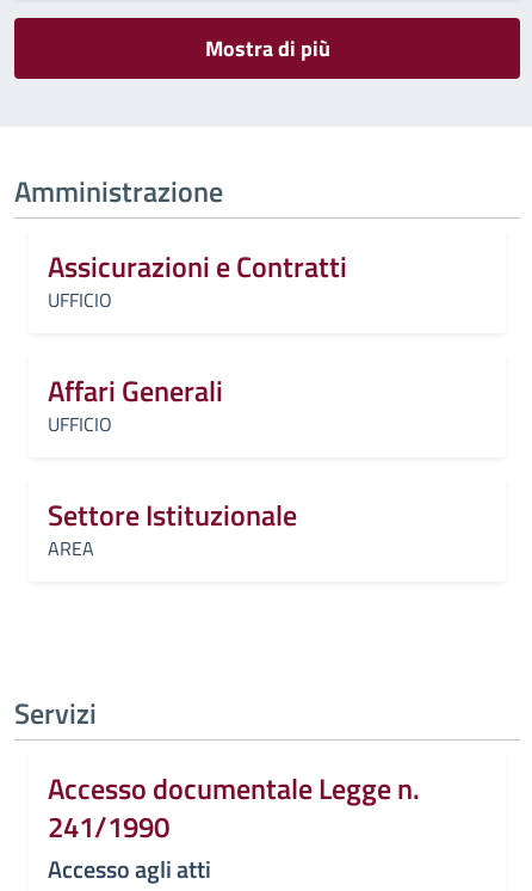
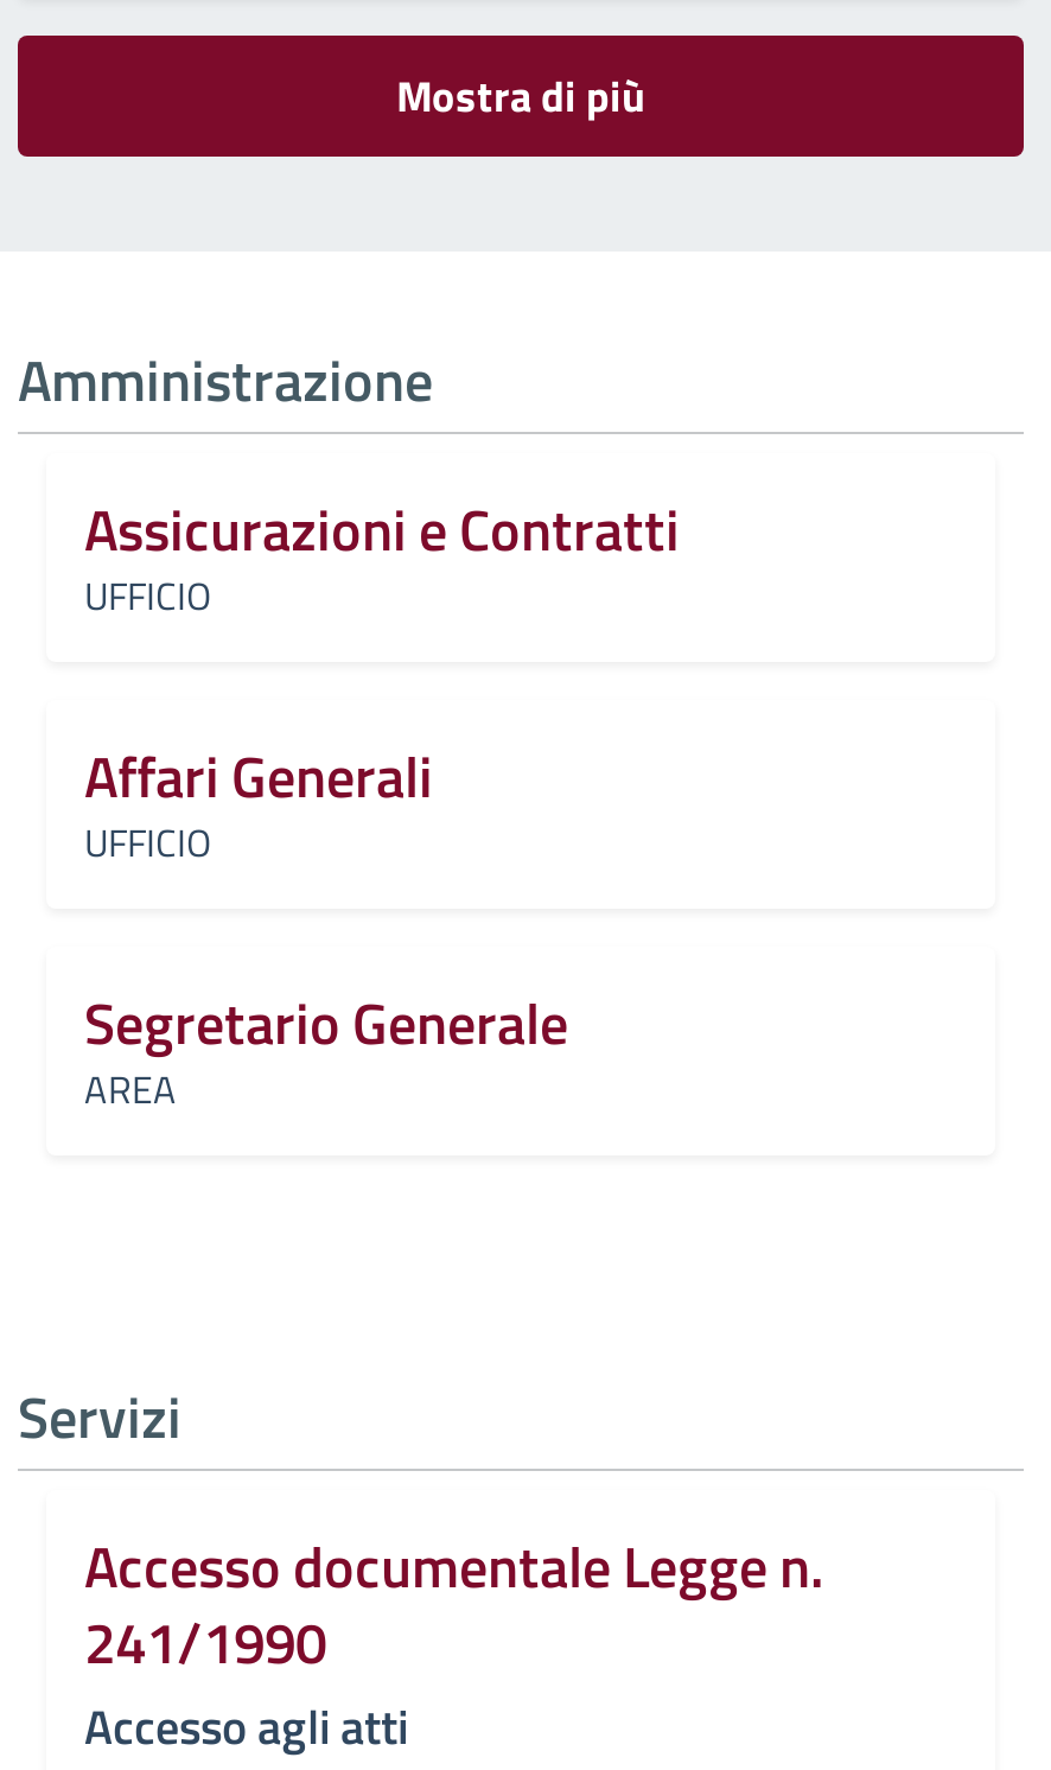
[48,493,297,536] Settore Istituzionale -> [84,979,568,1064] Segretario Generale

